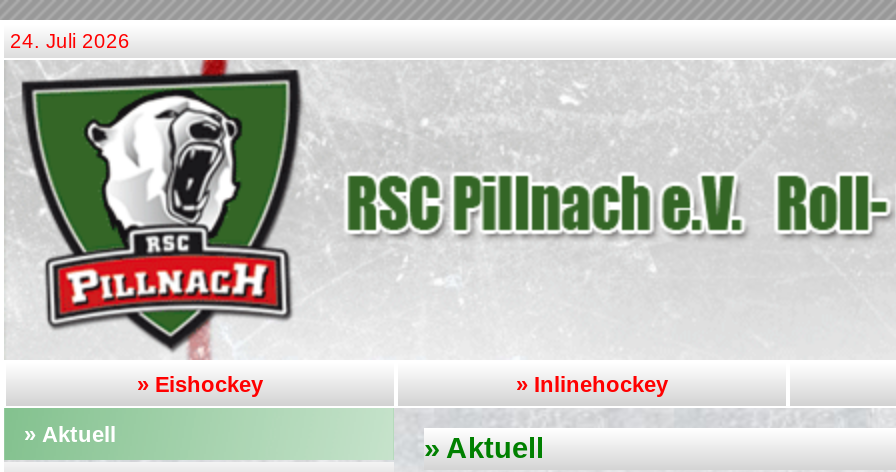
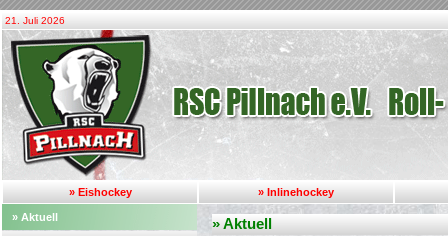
[10,30,130,52] 24. Juli 2026 -> [5,15,65,26] 21. Juli 2026

